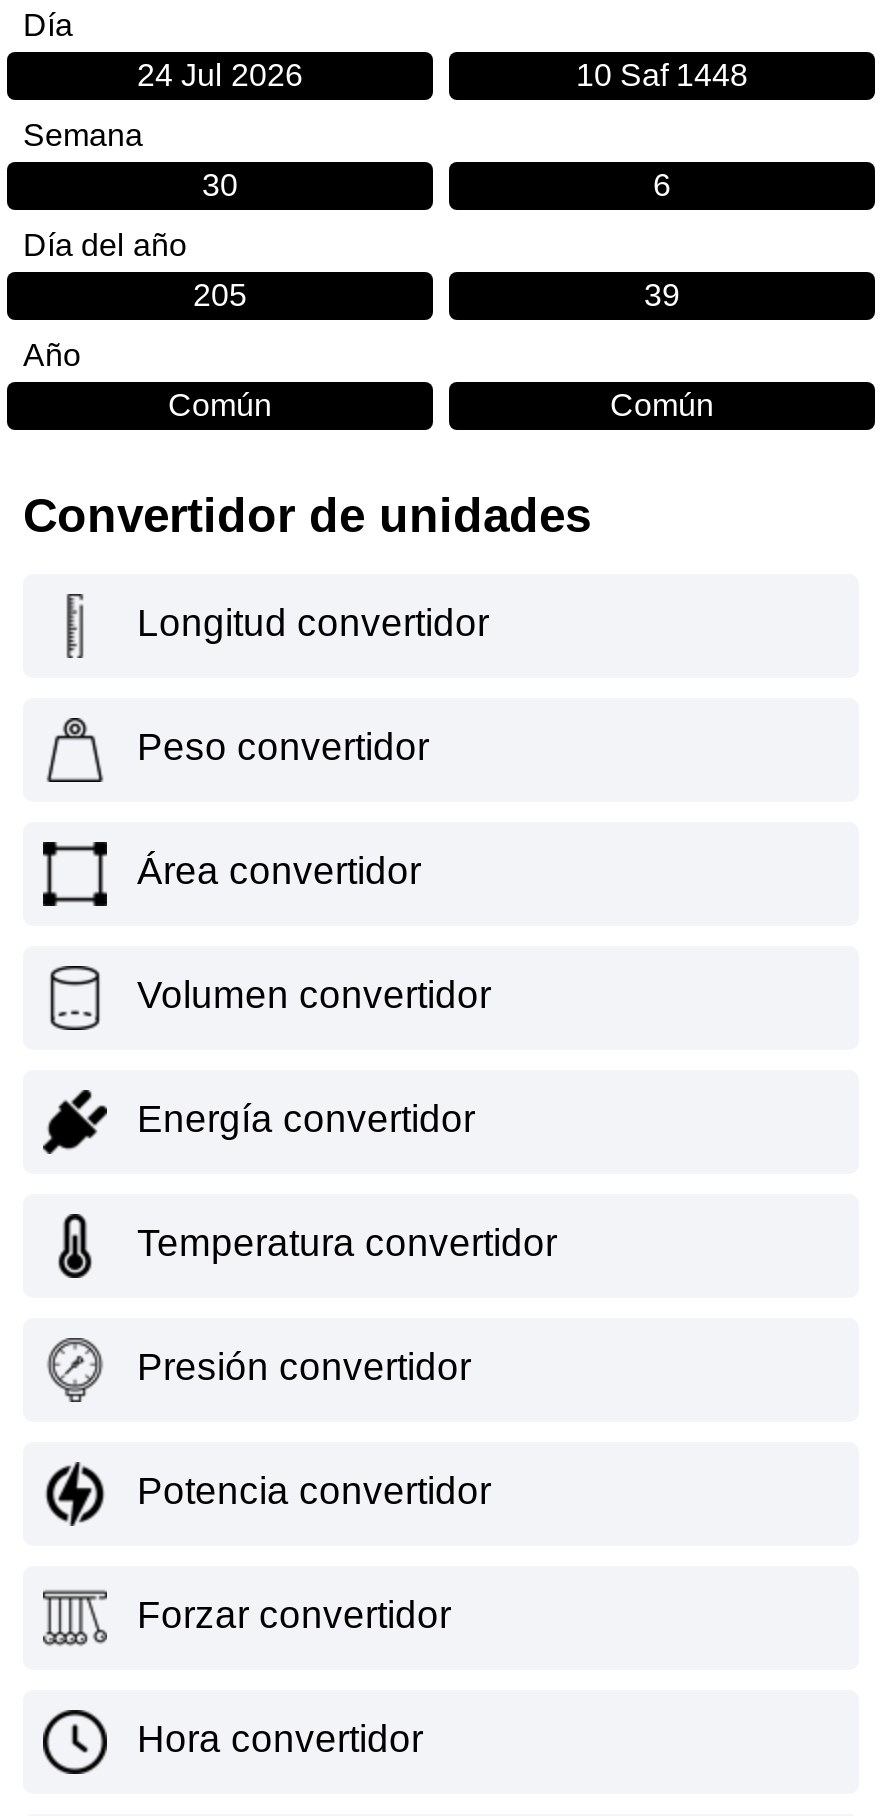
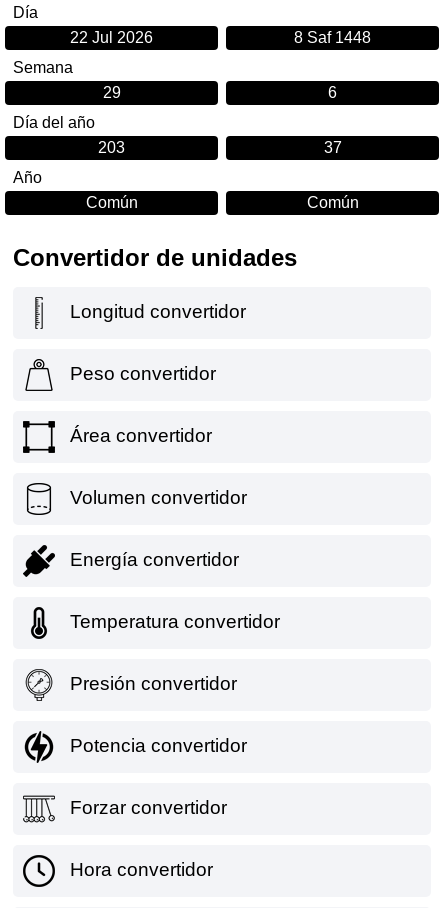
[137,58,303,92] 24 Jul 2026 -> [70,29,153,46] 22 Jul 2026
[576,58,748,92] 10 Saf 1448 -> [294,29,371,46] 8 Saf 1448
[202,168,238,202] 30 -> [102,84,120,101] 29
[193,278,247,312] 205 -> [98,139,125,156] 203
[644,278,680,312] 39 -> [323,139,341,156] 37

